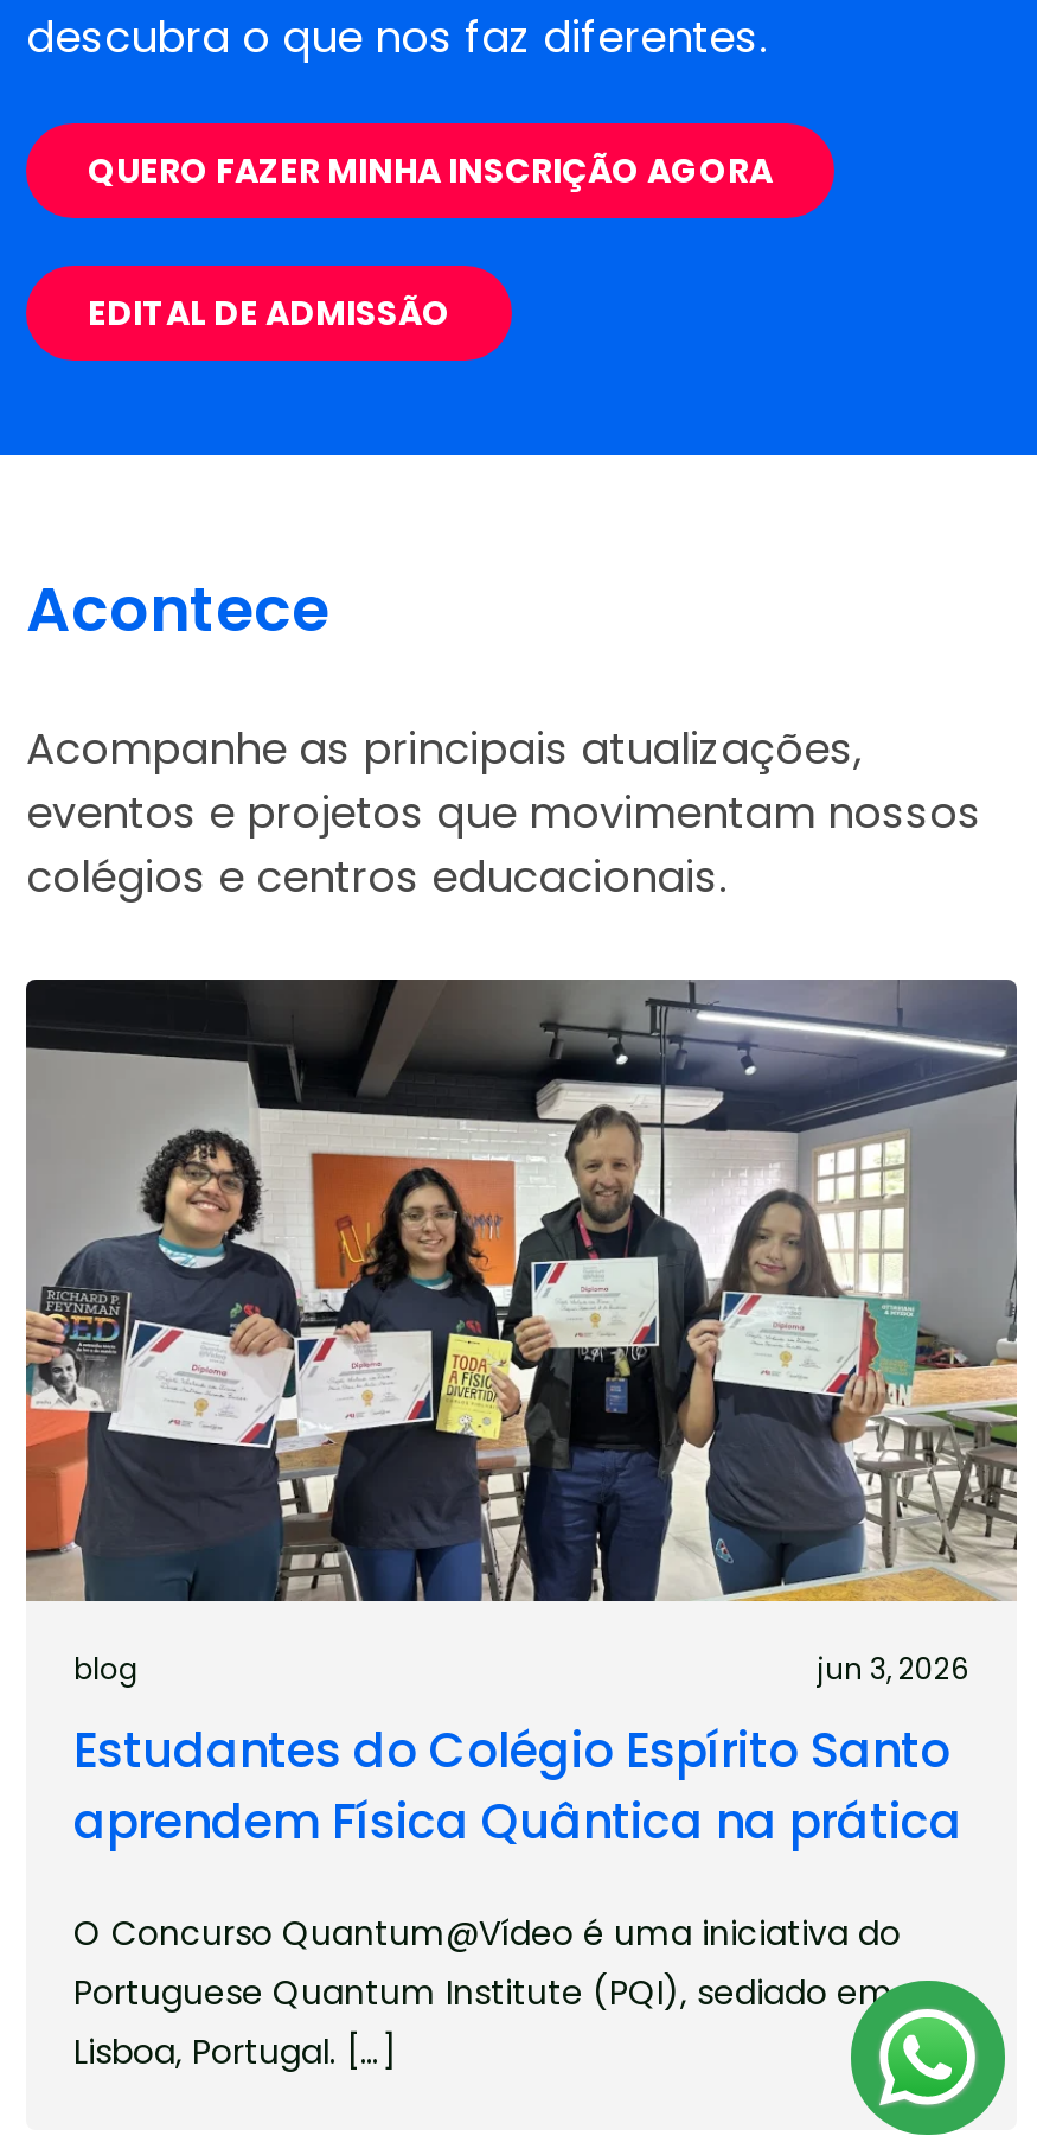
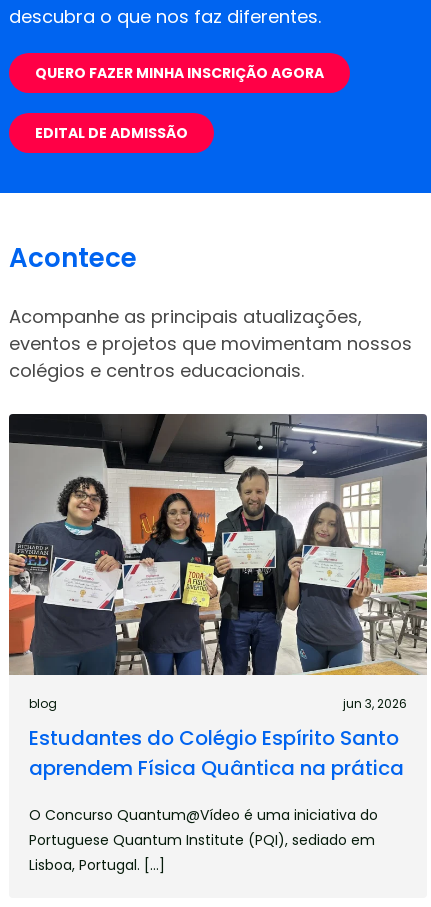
[849,1978,1007,2137] [image] -> none

